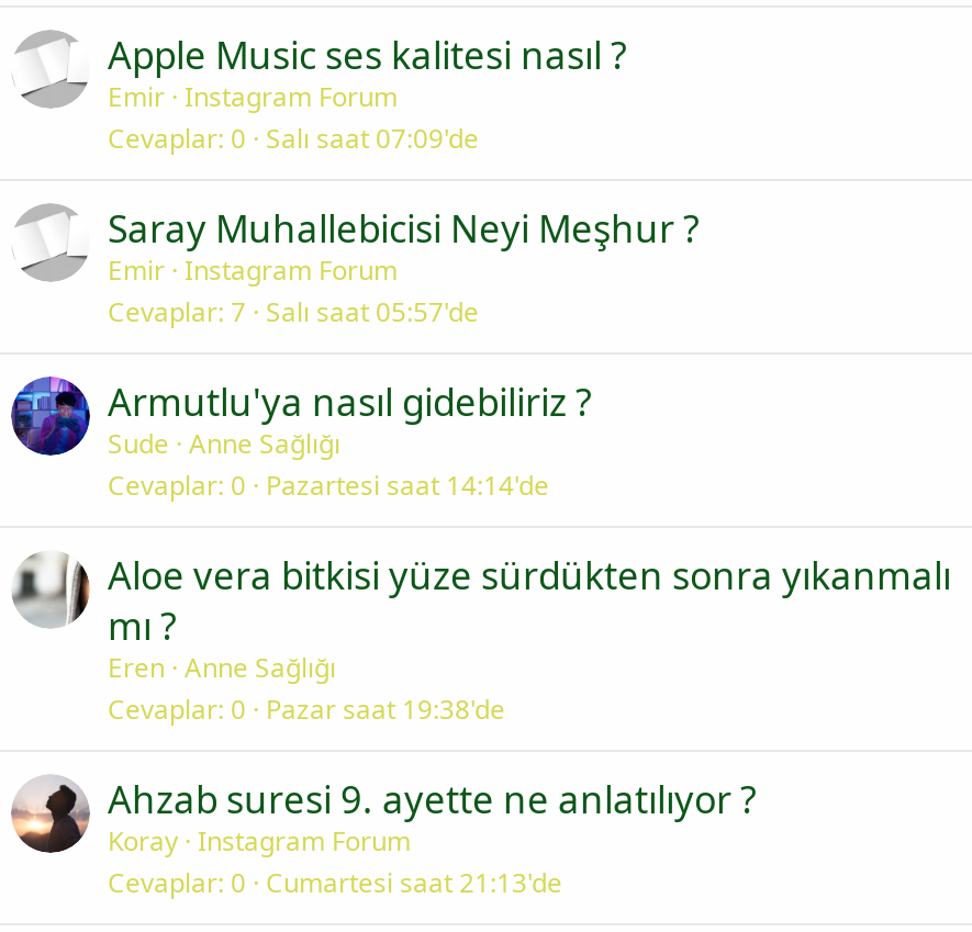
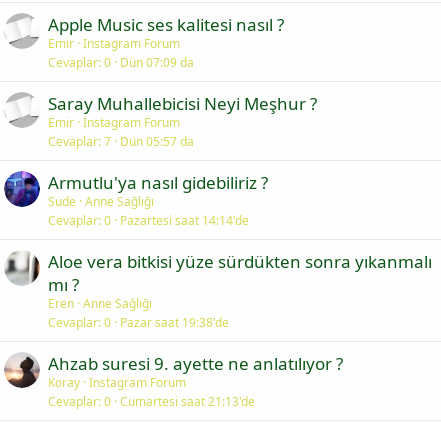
[108,120,479,157] Cevaplar 0 Salı saat 07:09'de -> [48,54,194,71] Cevaplar 0 Dün 07:09 da
[108,293,479,330] Cevaplar 7 Salı saat 05:57'de -> [48,133,194,150] Cevaplar 7 Dün 05:57 da

